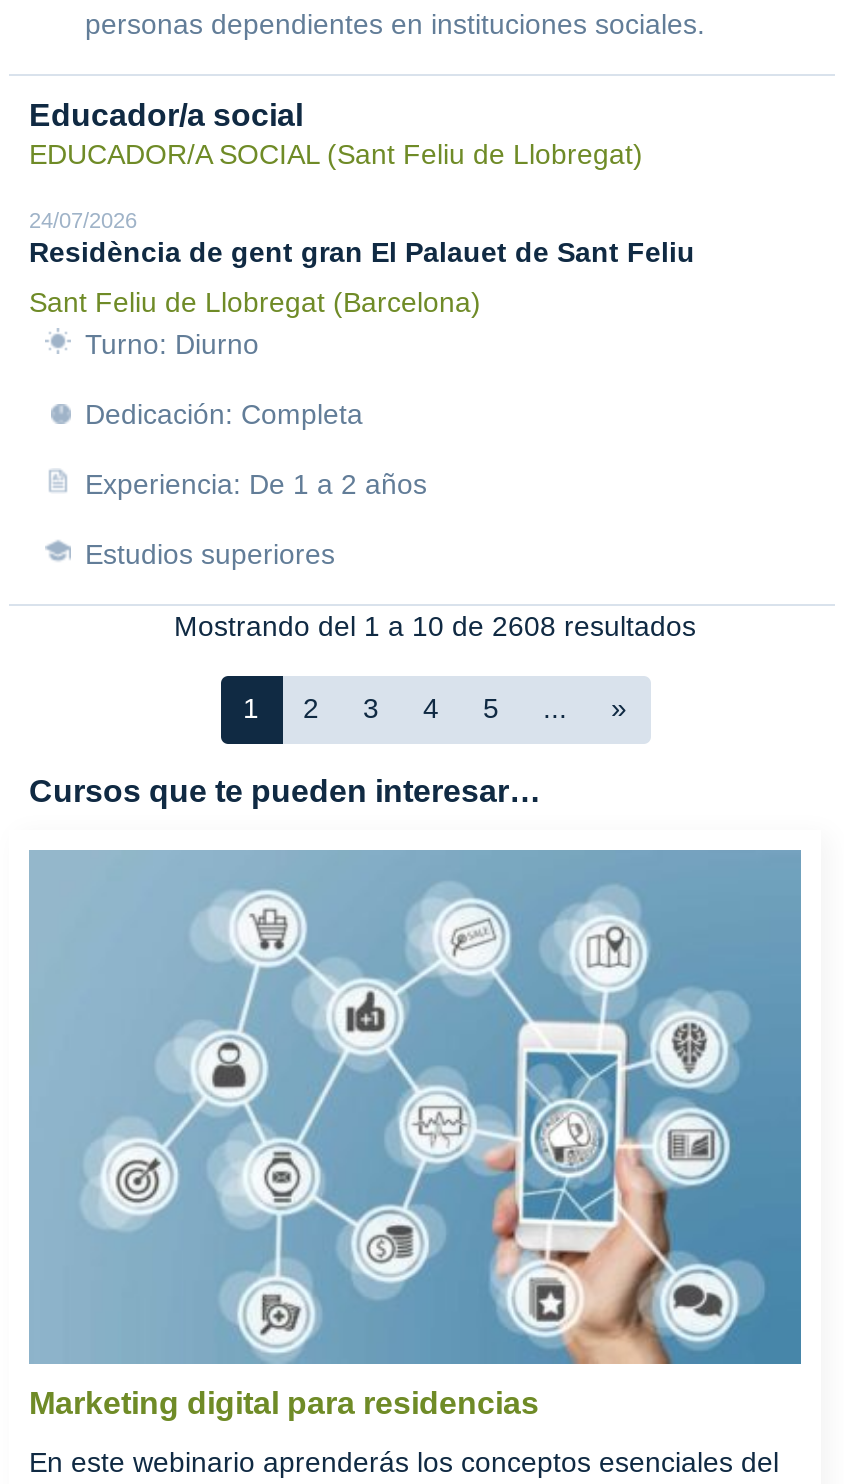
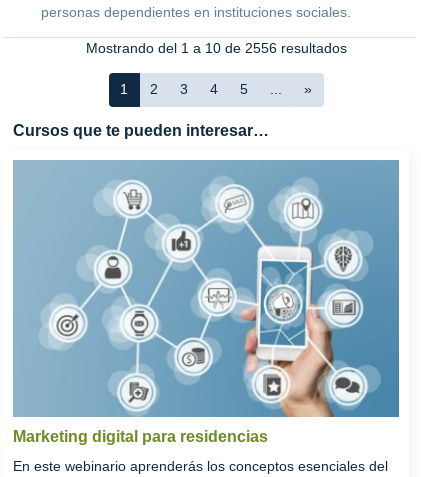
[29,98,696,642] Educador/a social | EDUCADOR/A SOCIAL (Sant Feliu de Llobregat) | 24/07/2026 | Residència de gent gran El Palauet de Sant Feliu | Sant Feliu de Llobregat (Barcelona) | Turno: Diurno | Dedicación: Completa | Experiencia: De 1 a 2 años | Estudios superiores | Mostrando del 1 a 10 de 2608 resultados -> [85,40,346,56] Mostrando del 1 a 10 de 2556 resultados

